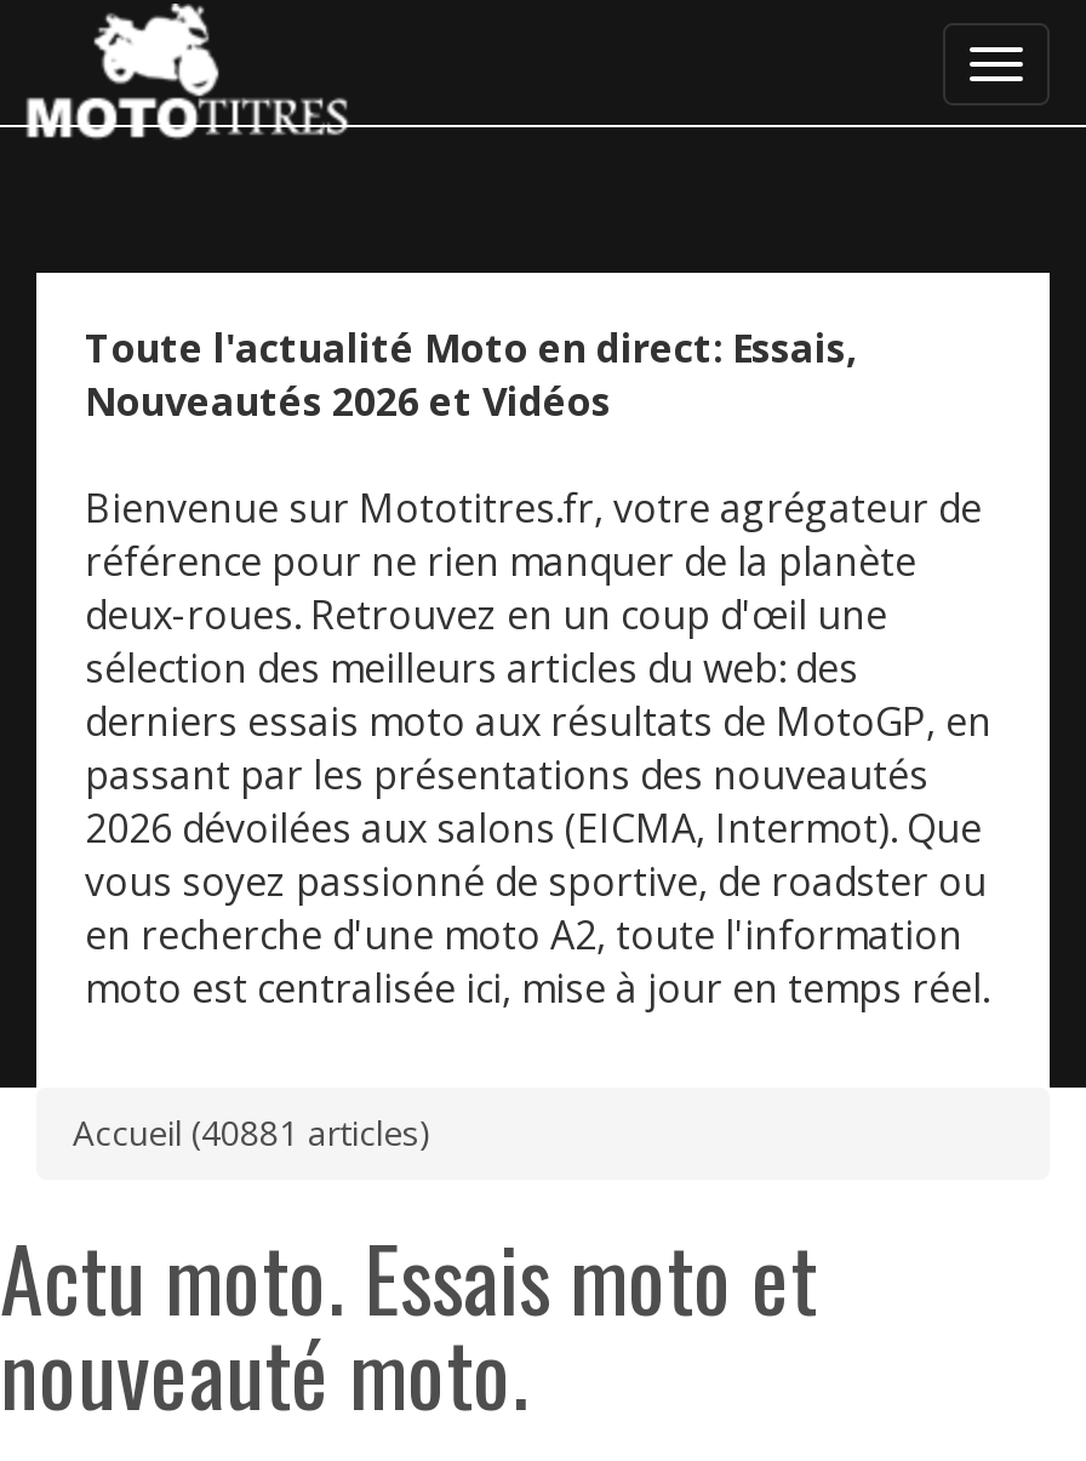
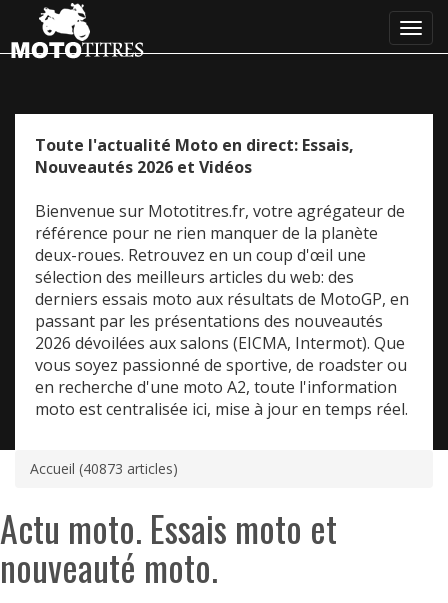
[73,1109,431,1155] Accueil (40881 articles) -> [30,459,178,478] Accueil (40873 articles)

